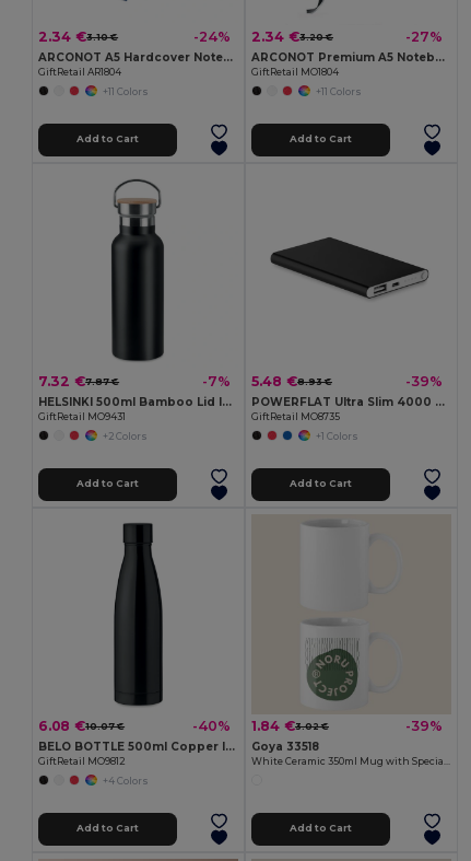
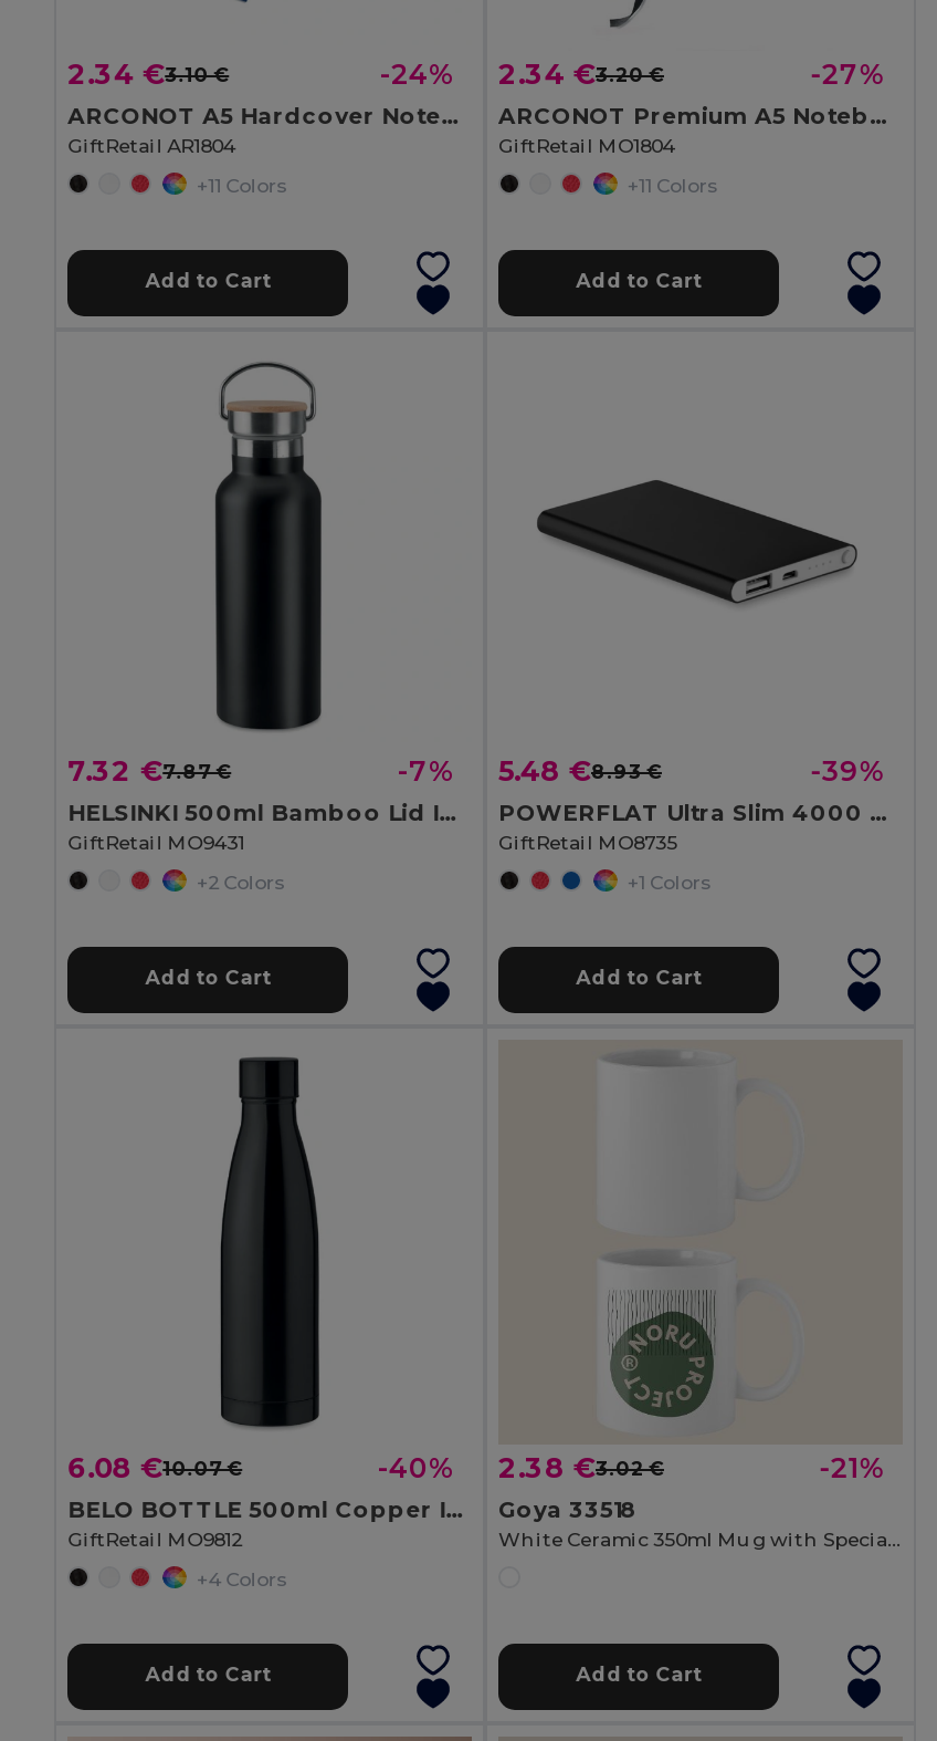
[192,717,329,734] -40% 1.84 €3.02 € -> [378,1450,664,1484] -40% 2.38 €3.02 €
[406,718,443,734] -39% -> [820,1451,886,1484] -21%

